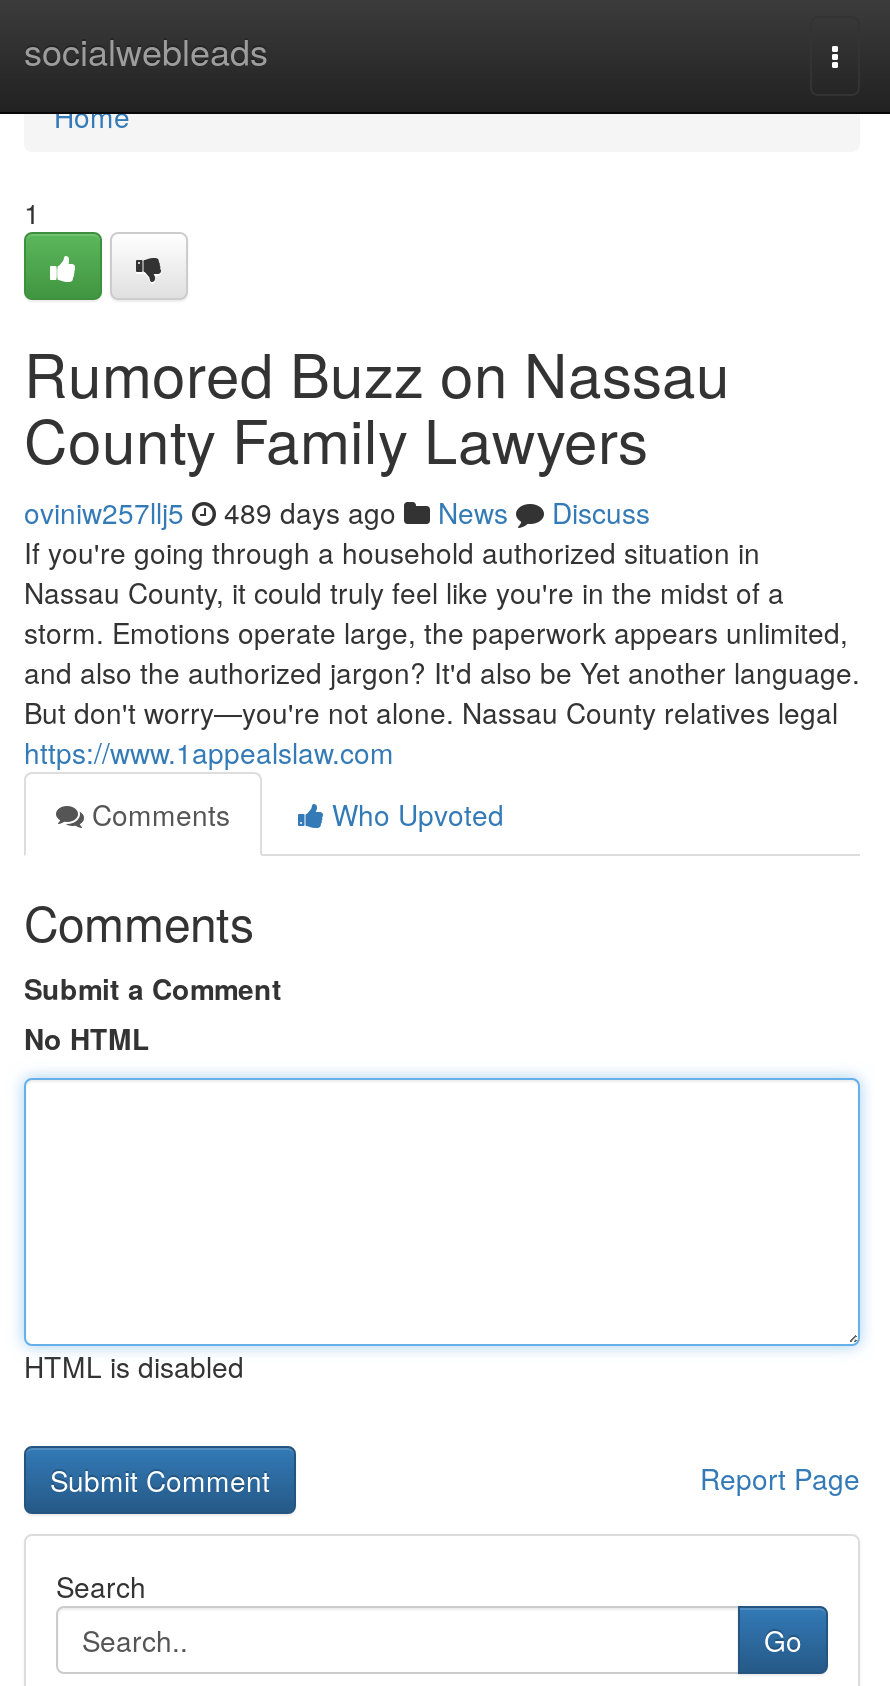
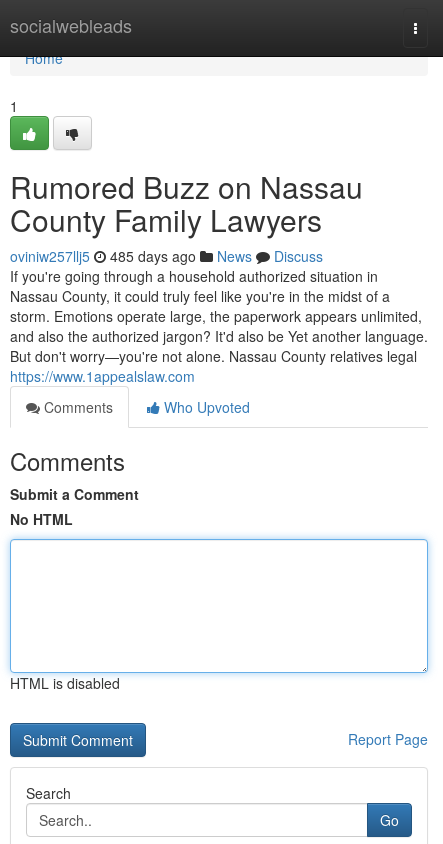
[24,492,650,532] oviniw257llj5 489 days ago News Discuss -> [10,246,323,266] oviniw257llj5 485 days ago News Discuss

